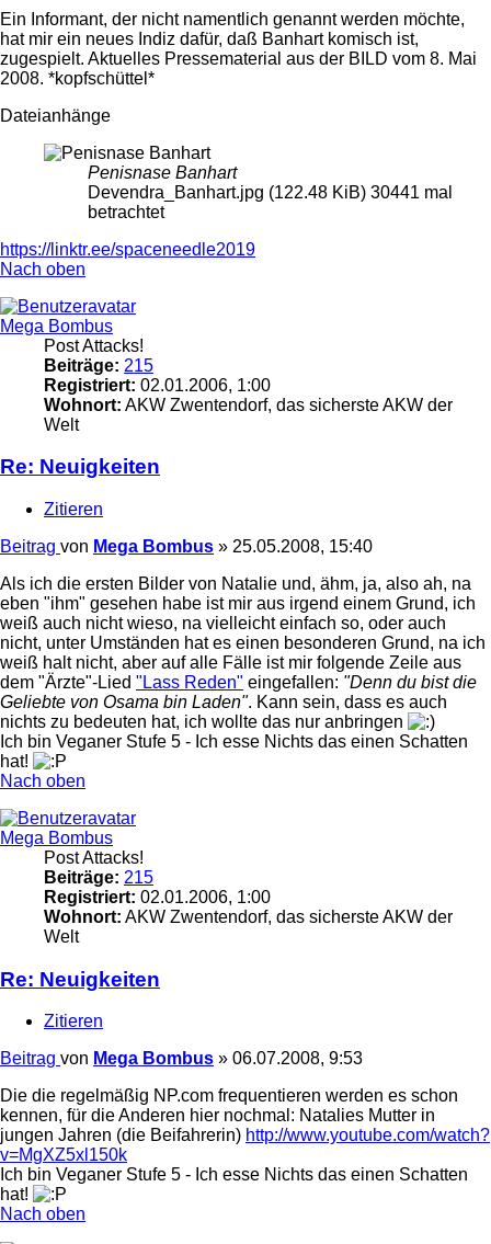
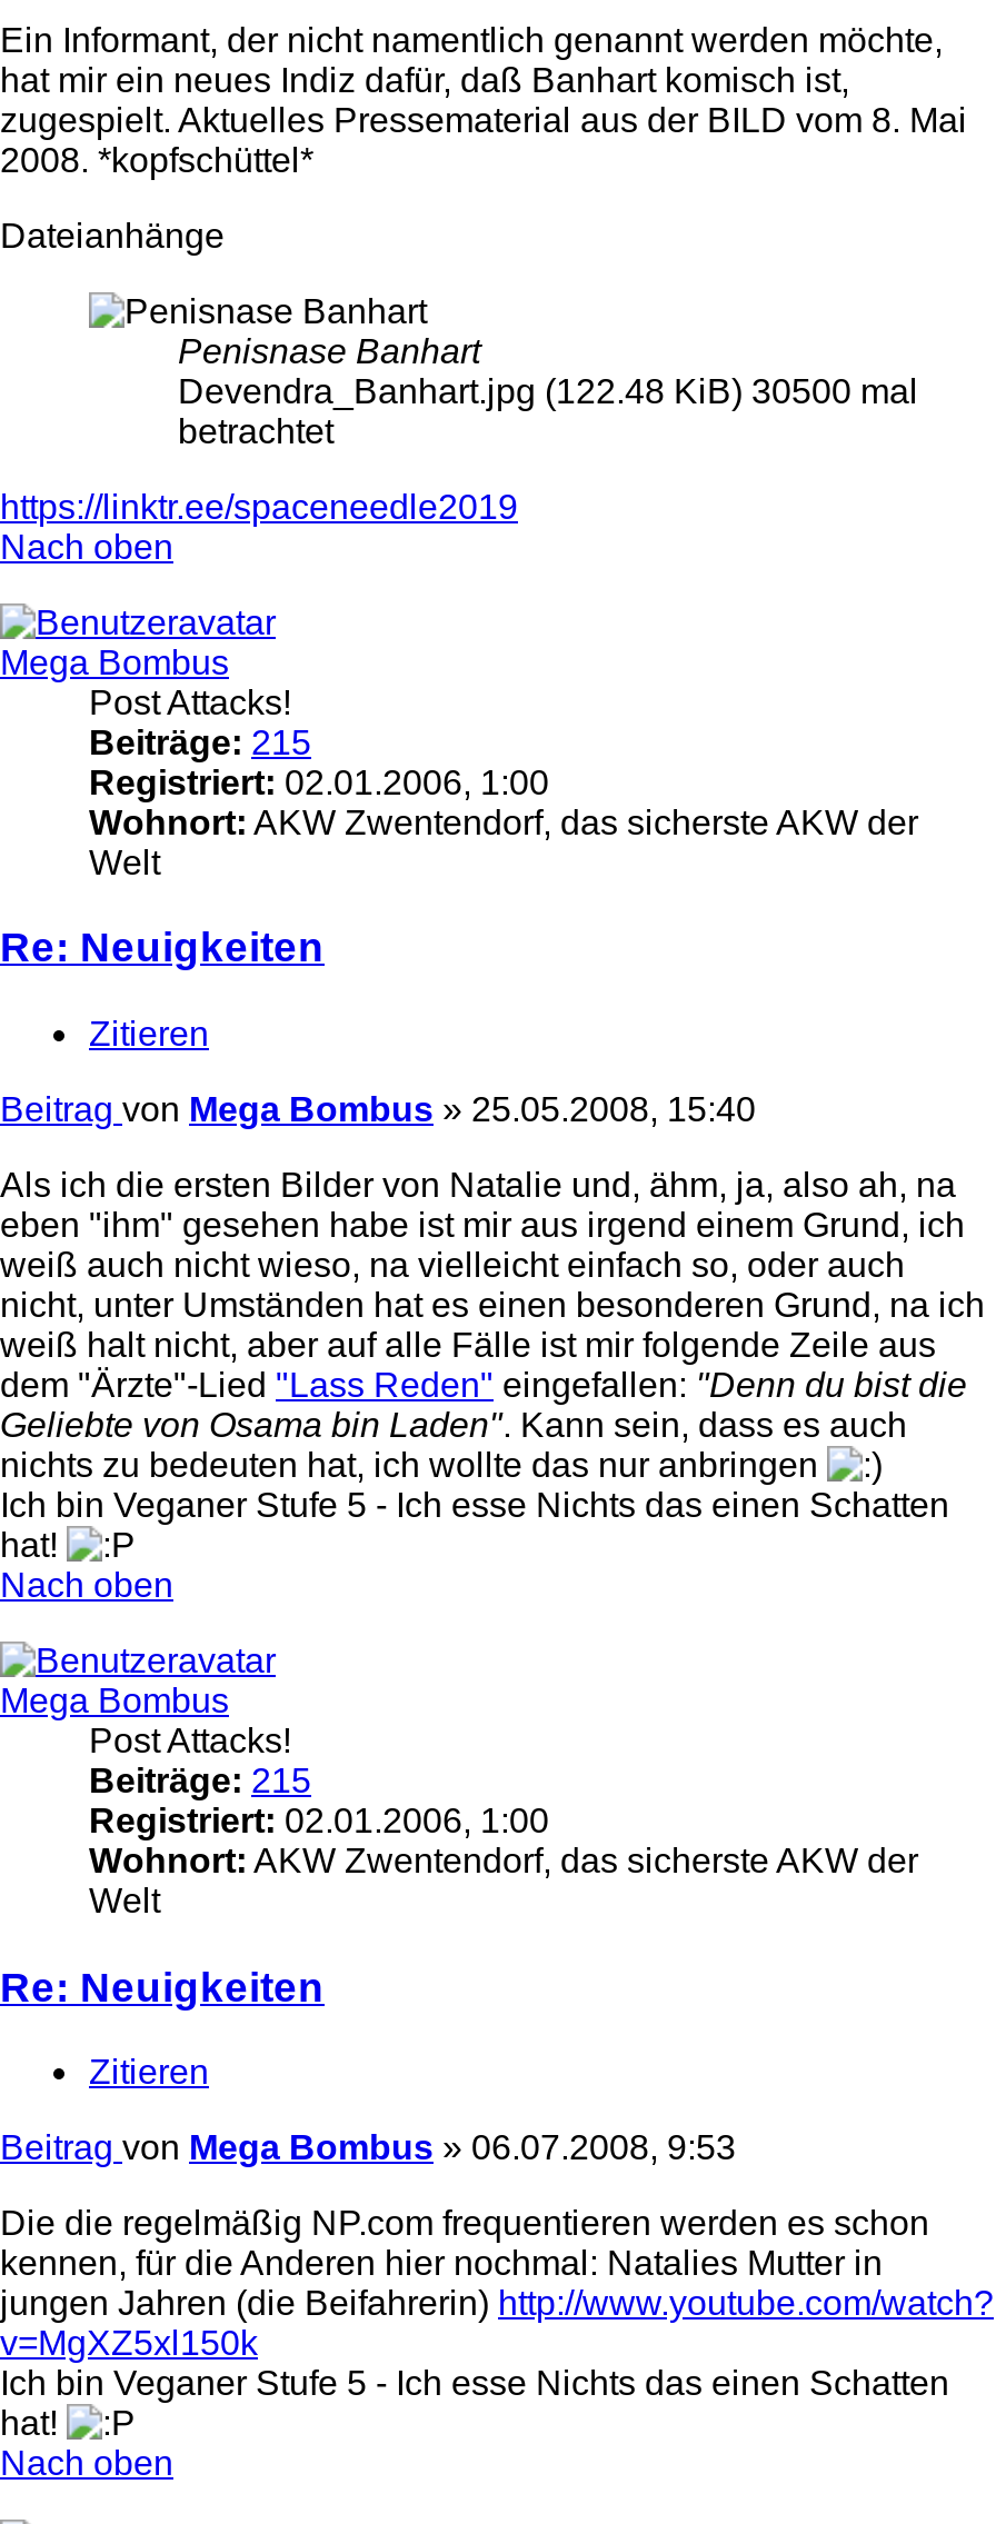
[88,182,453,201] Devendra_Banhart.jpg (122.48 KiB) 30441 mal -> [178,371,918,409] Devendra_Banhart.jpg (122.48 KiB) 30500 mal

